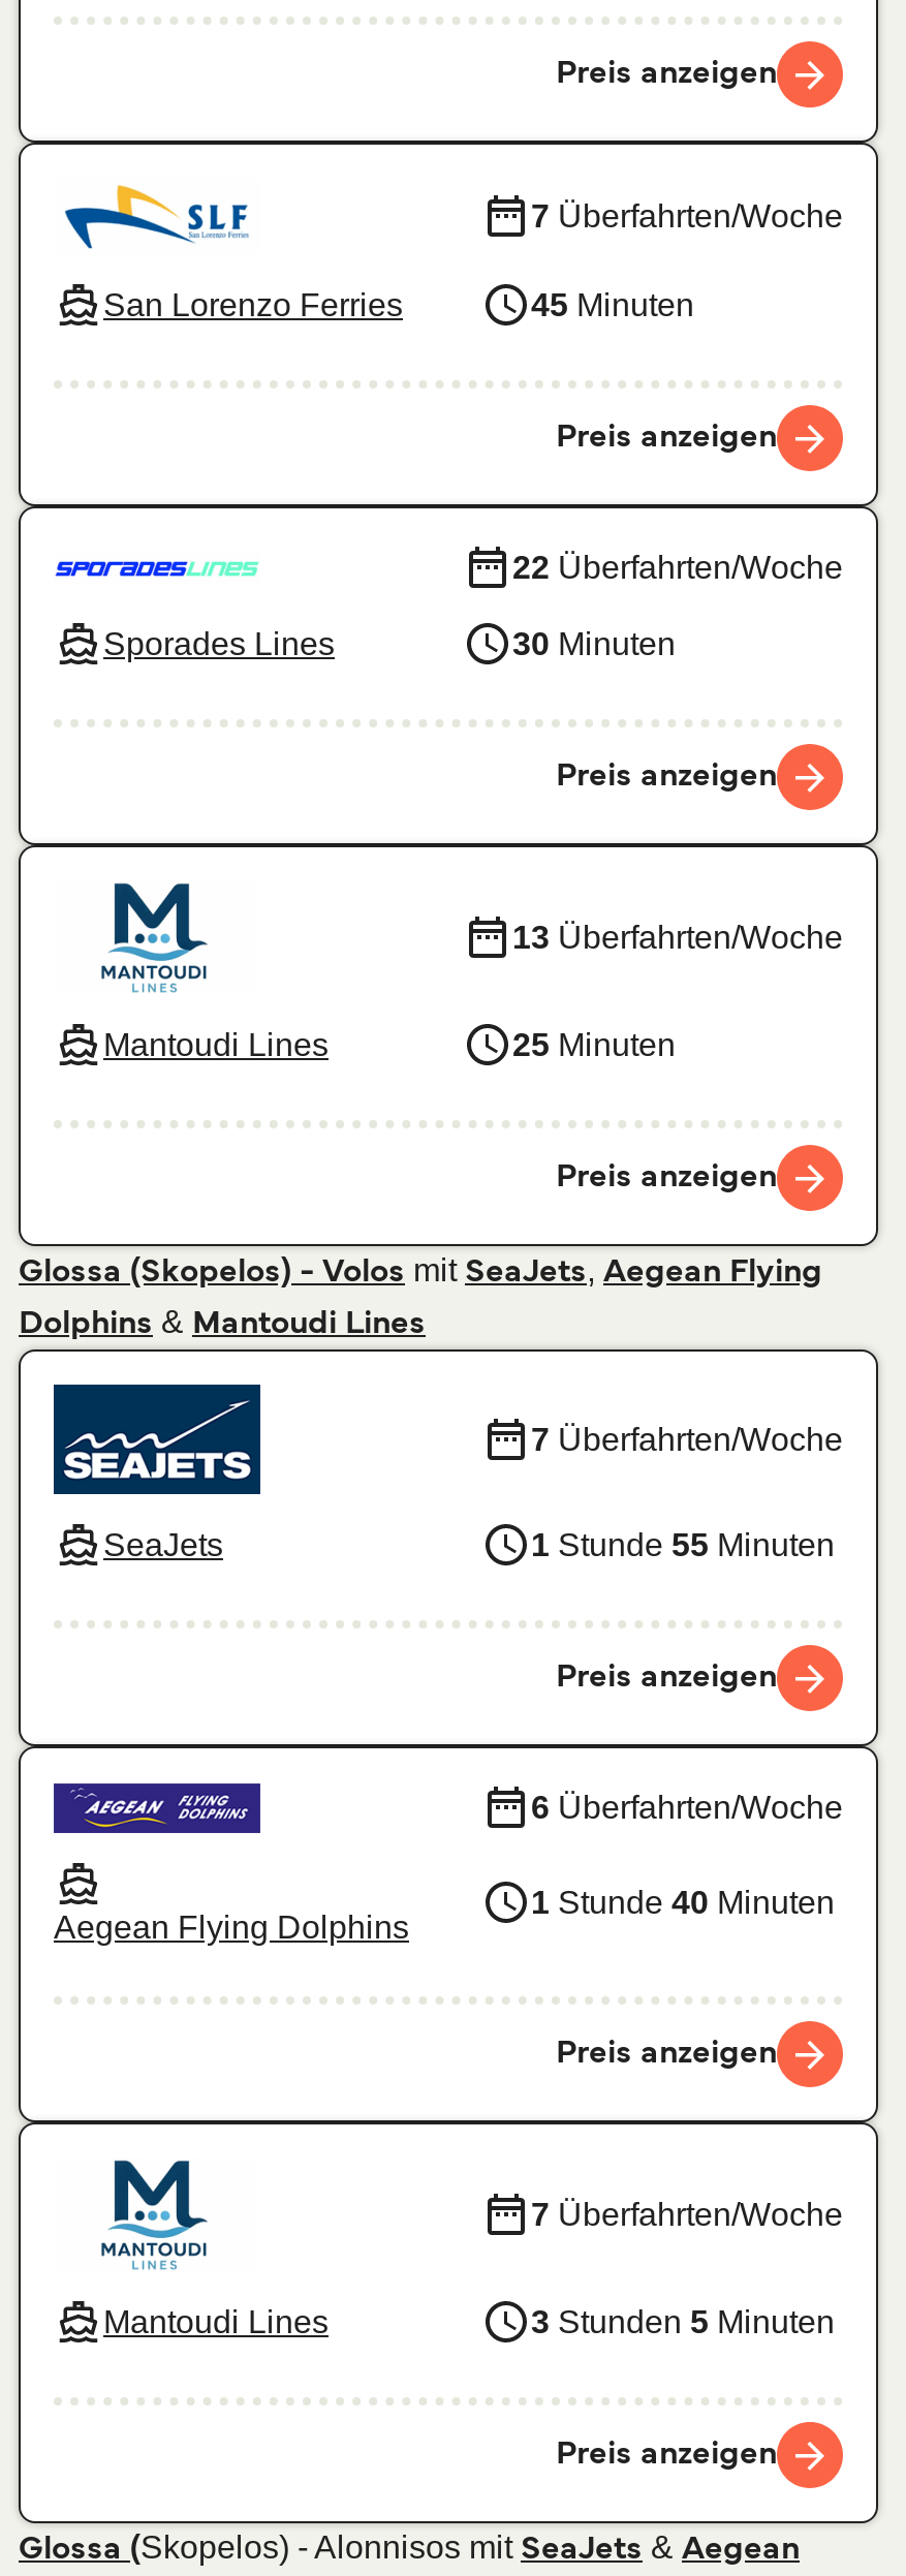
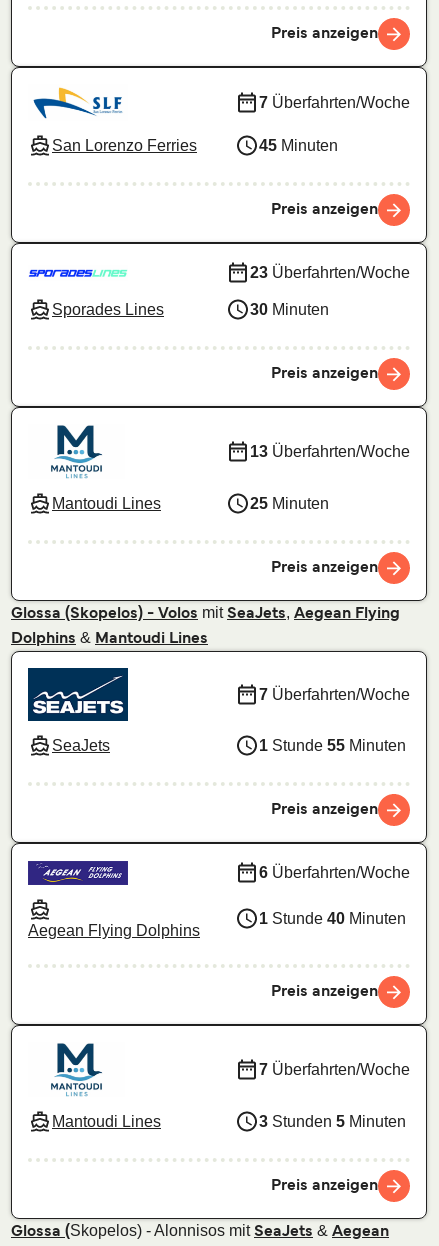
[512,549,843,584] 22 Überfahrten/Woche -> [250,264,410,281] 23 Überfahrten/Woche

